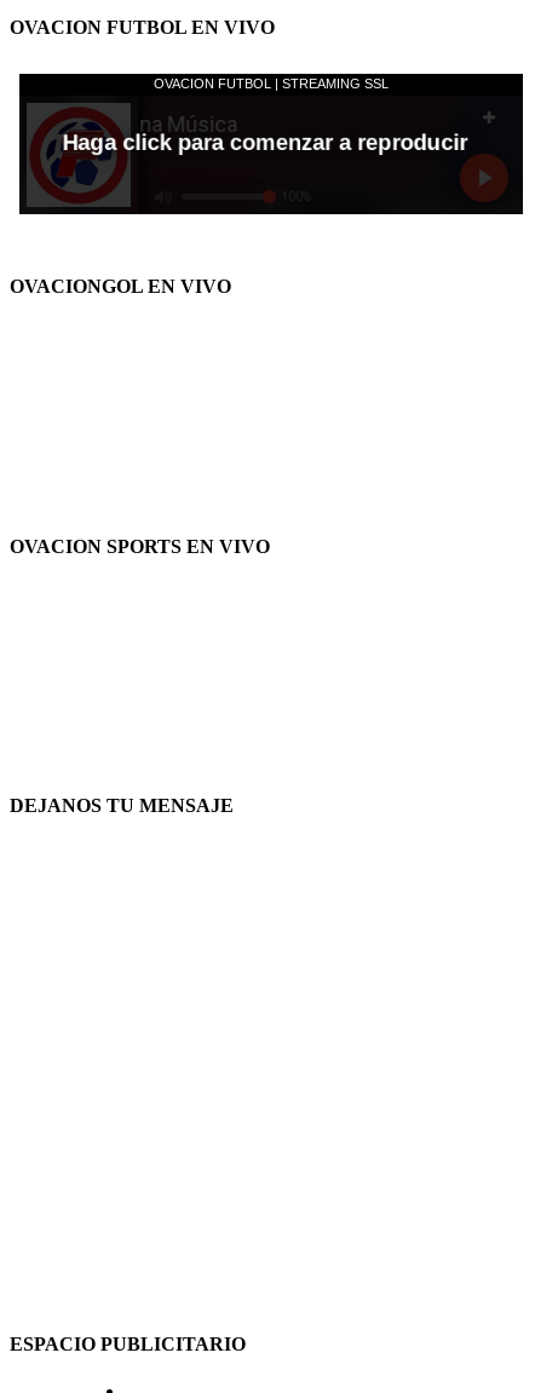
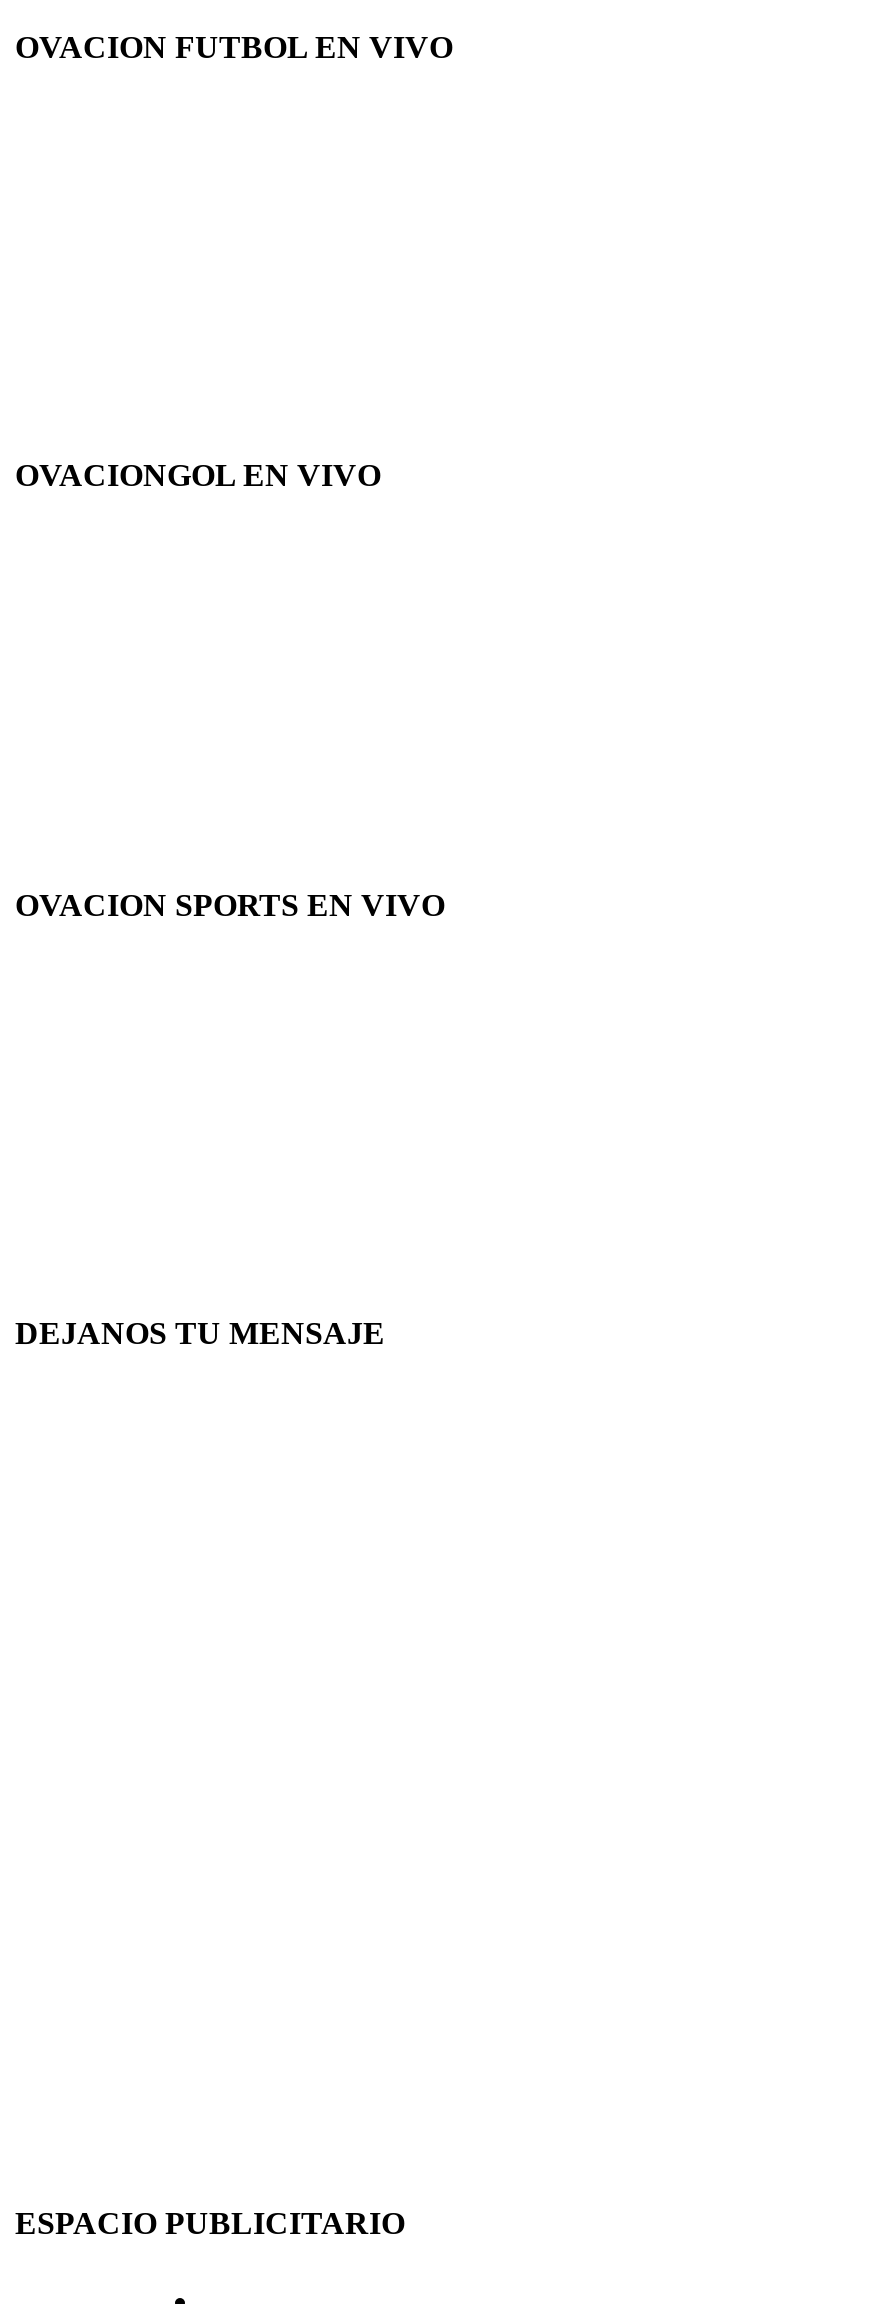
[18,73,524,215] [image] -> none

